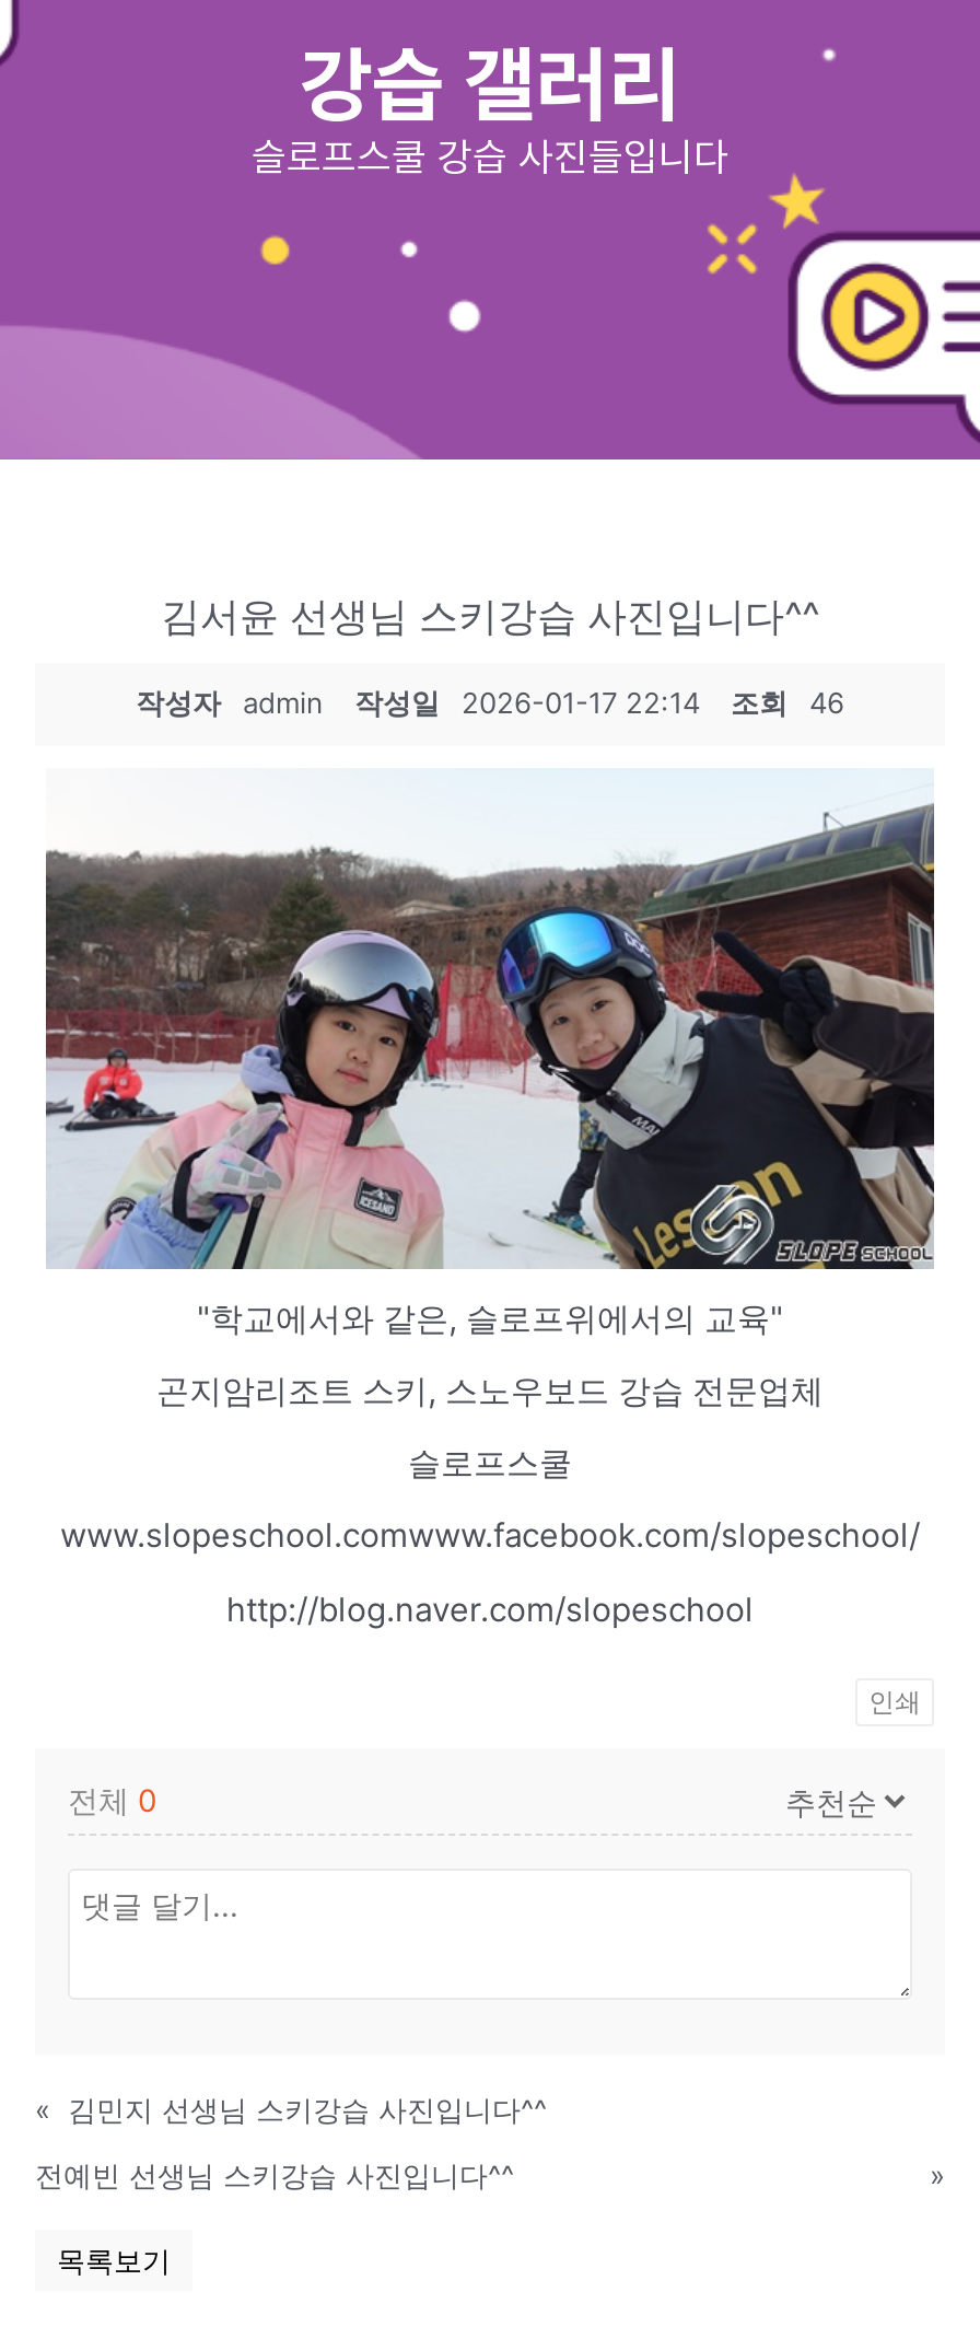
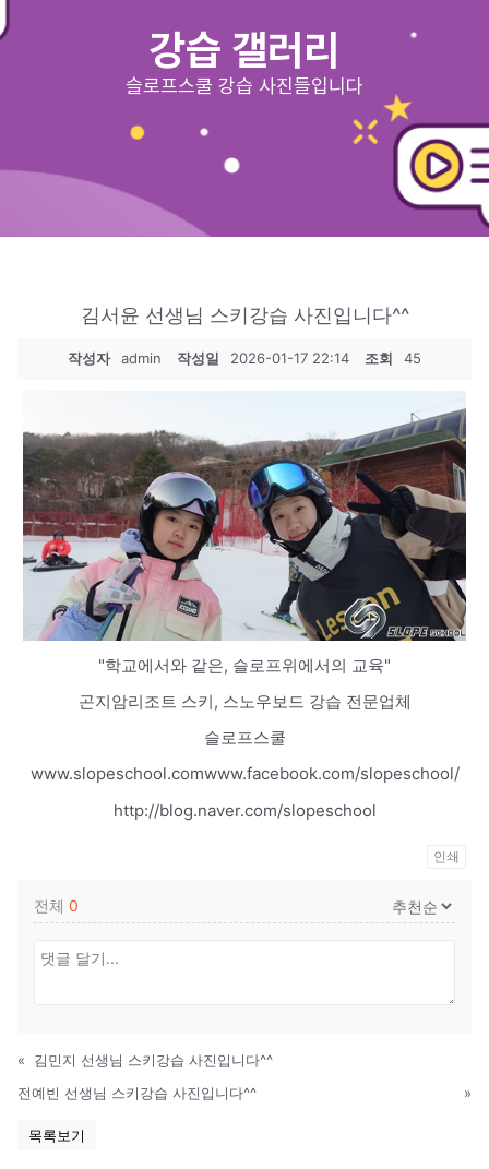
[136,684,844,719] 작성자 admin 작성일 2026-01-17 22:14 조회 46 -> [68,349,421,367] 작성자 admin 작성일 2026-01-17 22:14 조회 45

